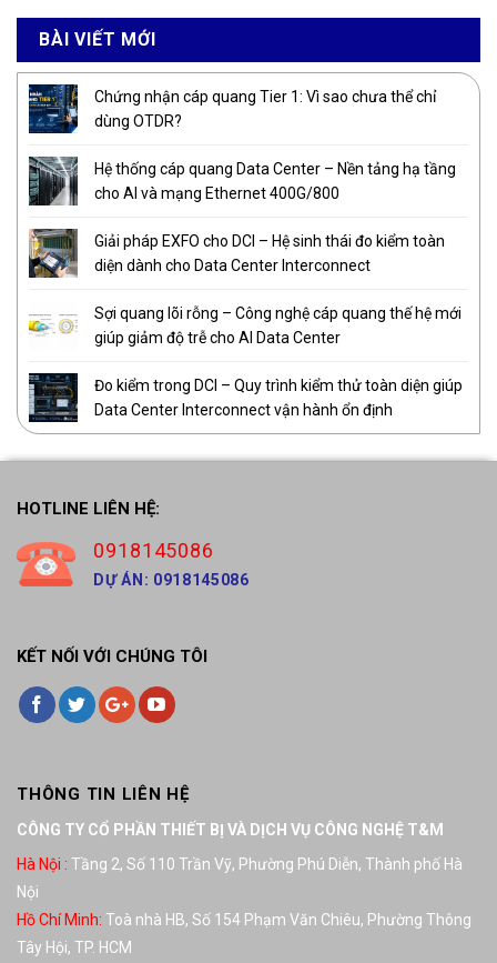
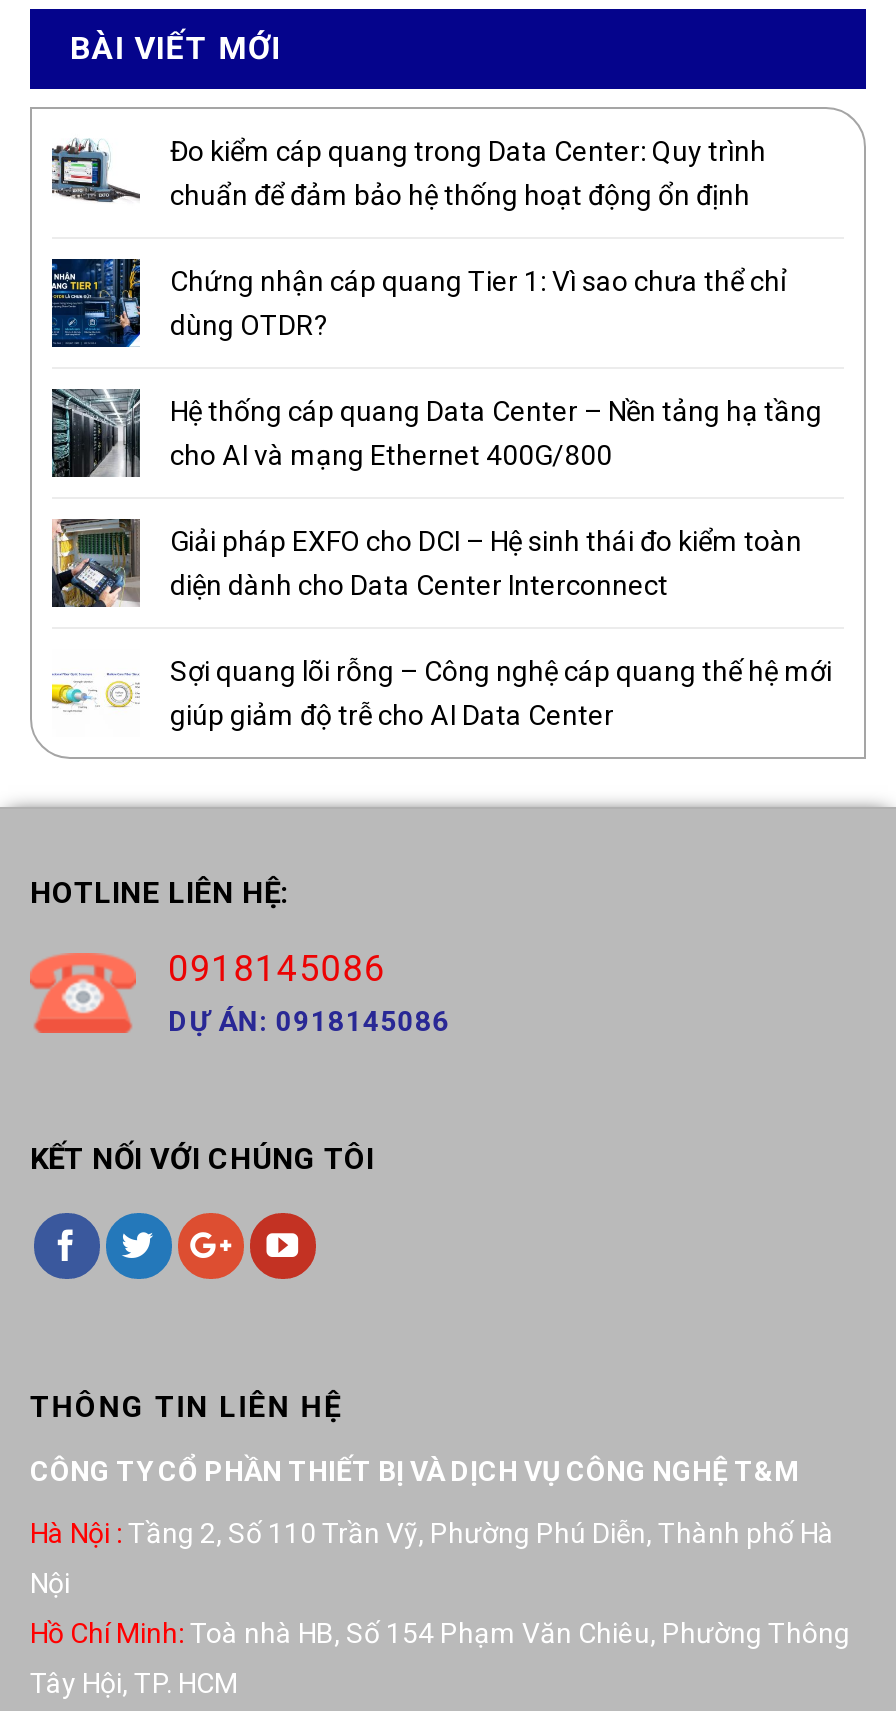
none -> [52,135,766,217] [image] | Đo kiểm cáp quang trong Data Center: Quy trình | chuẩn để đảm bảo hệ thống hoạt động ổn định
moved [27,82,461,347] -> [48,255,832,731]: [image] | Chứng nhận cáp quang Tier 1: Vì sao chưa thể chỉ | dùng OTDR? | ... | Sợi quang lõi rỗng – Công nghệ cáp quang thế hệ mới | giúp giảm độ trễ cho AI Data Center
[28,372,463,422] [image] | Đo kiểm trong DCI – Quy trình kiểm thử toàn diện giúp | Data Center Interconnect vận hành ổn định -> none

